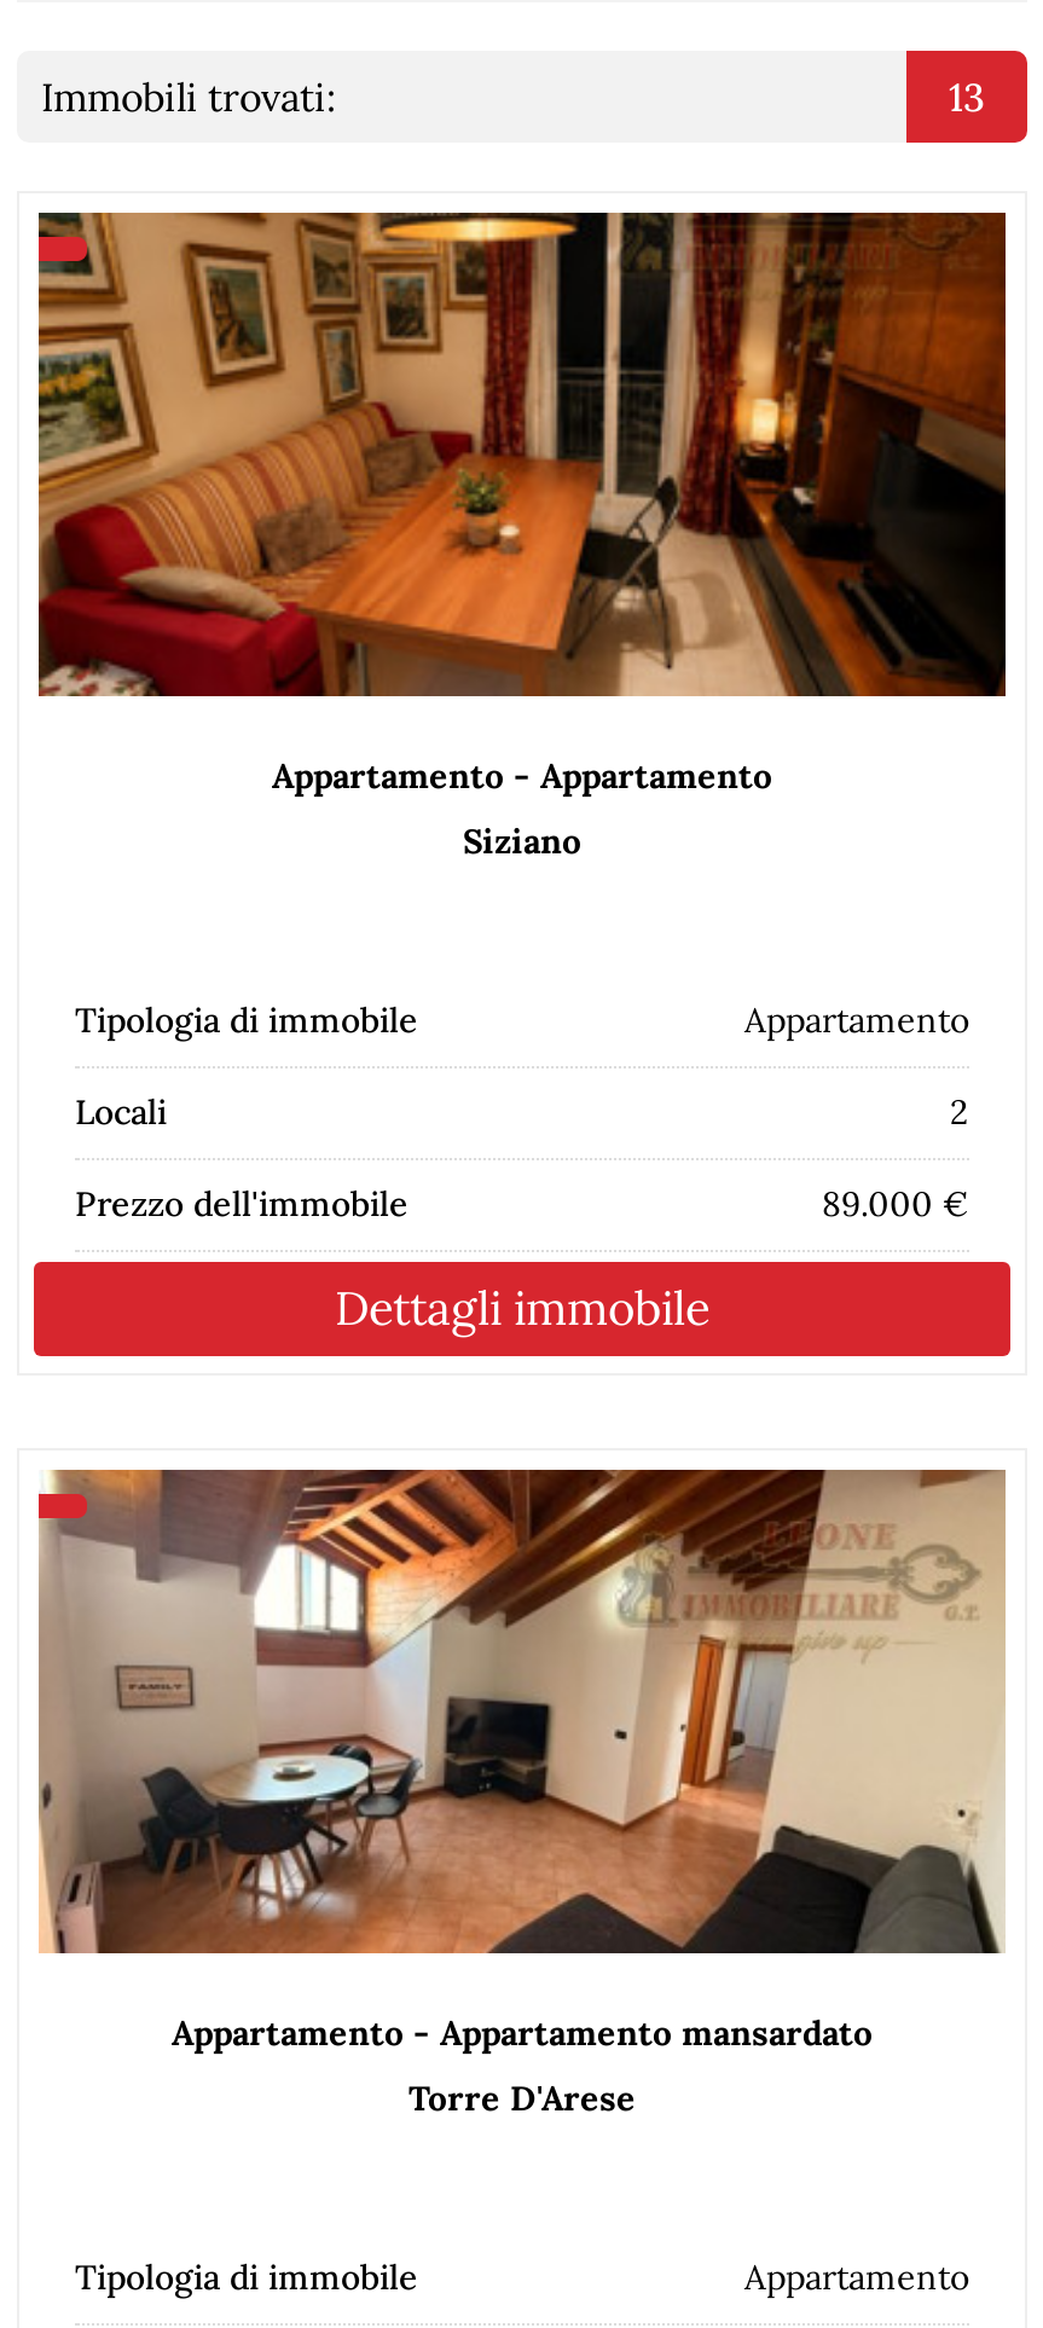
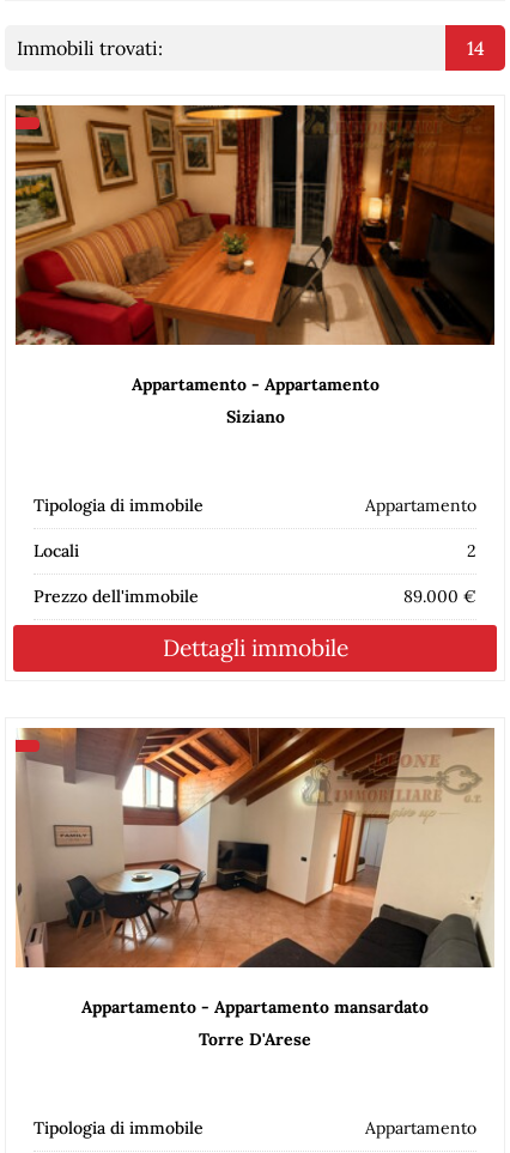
[949,73,985,121] 13 -> [466,36,484,60] 14

